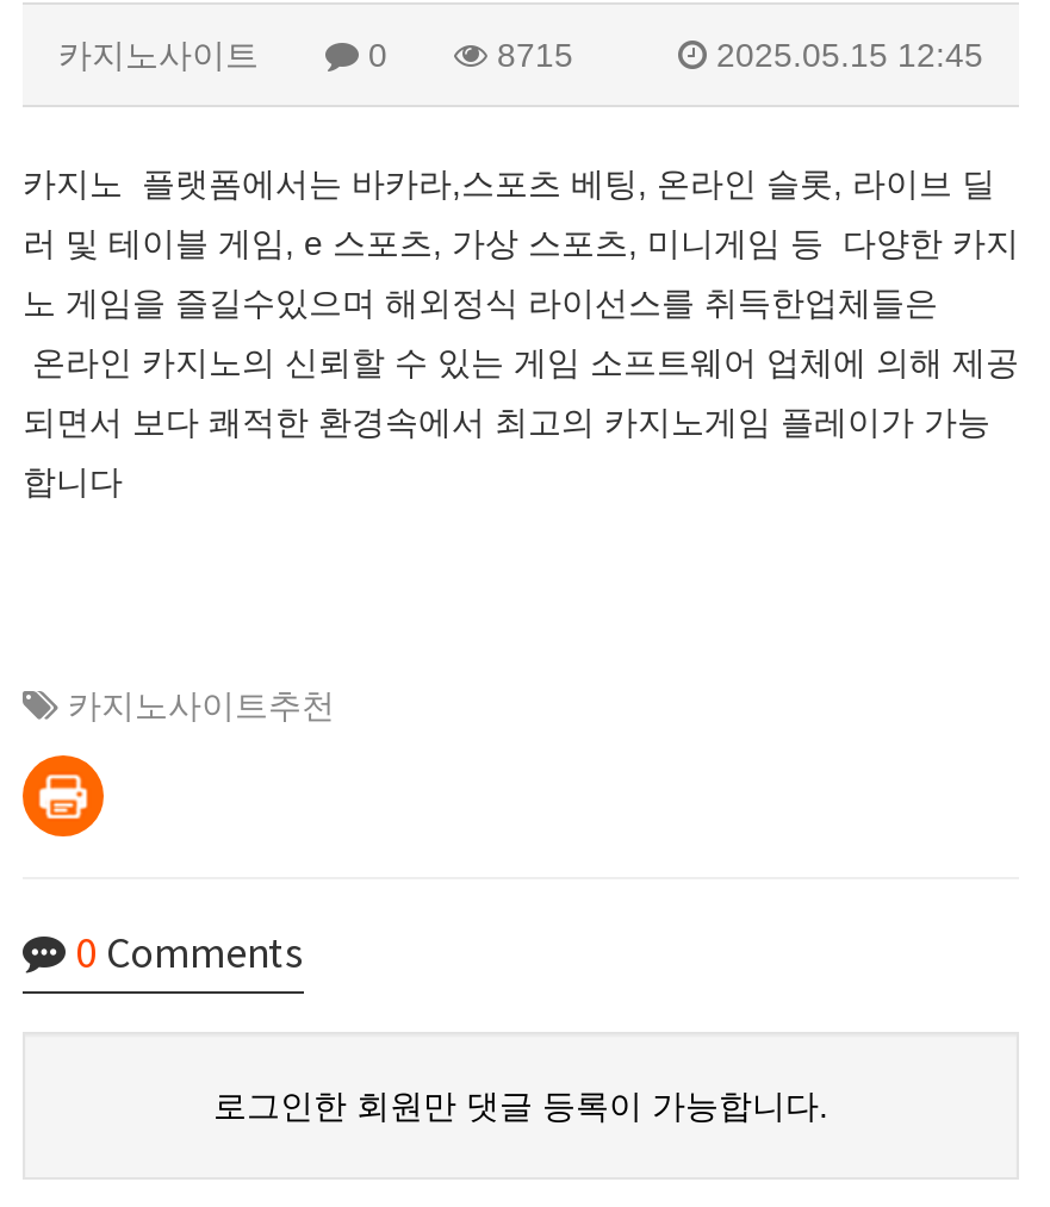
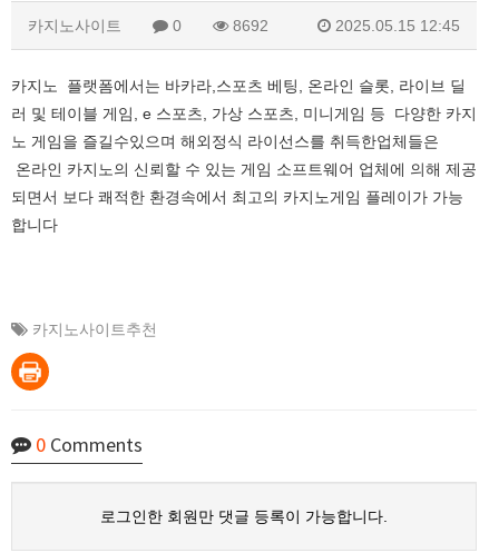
[487,36,573,74] 8715 -> [228,17,268,34] 8692

